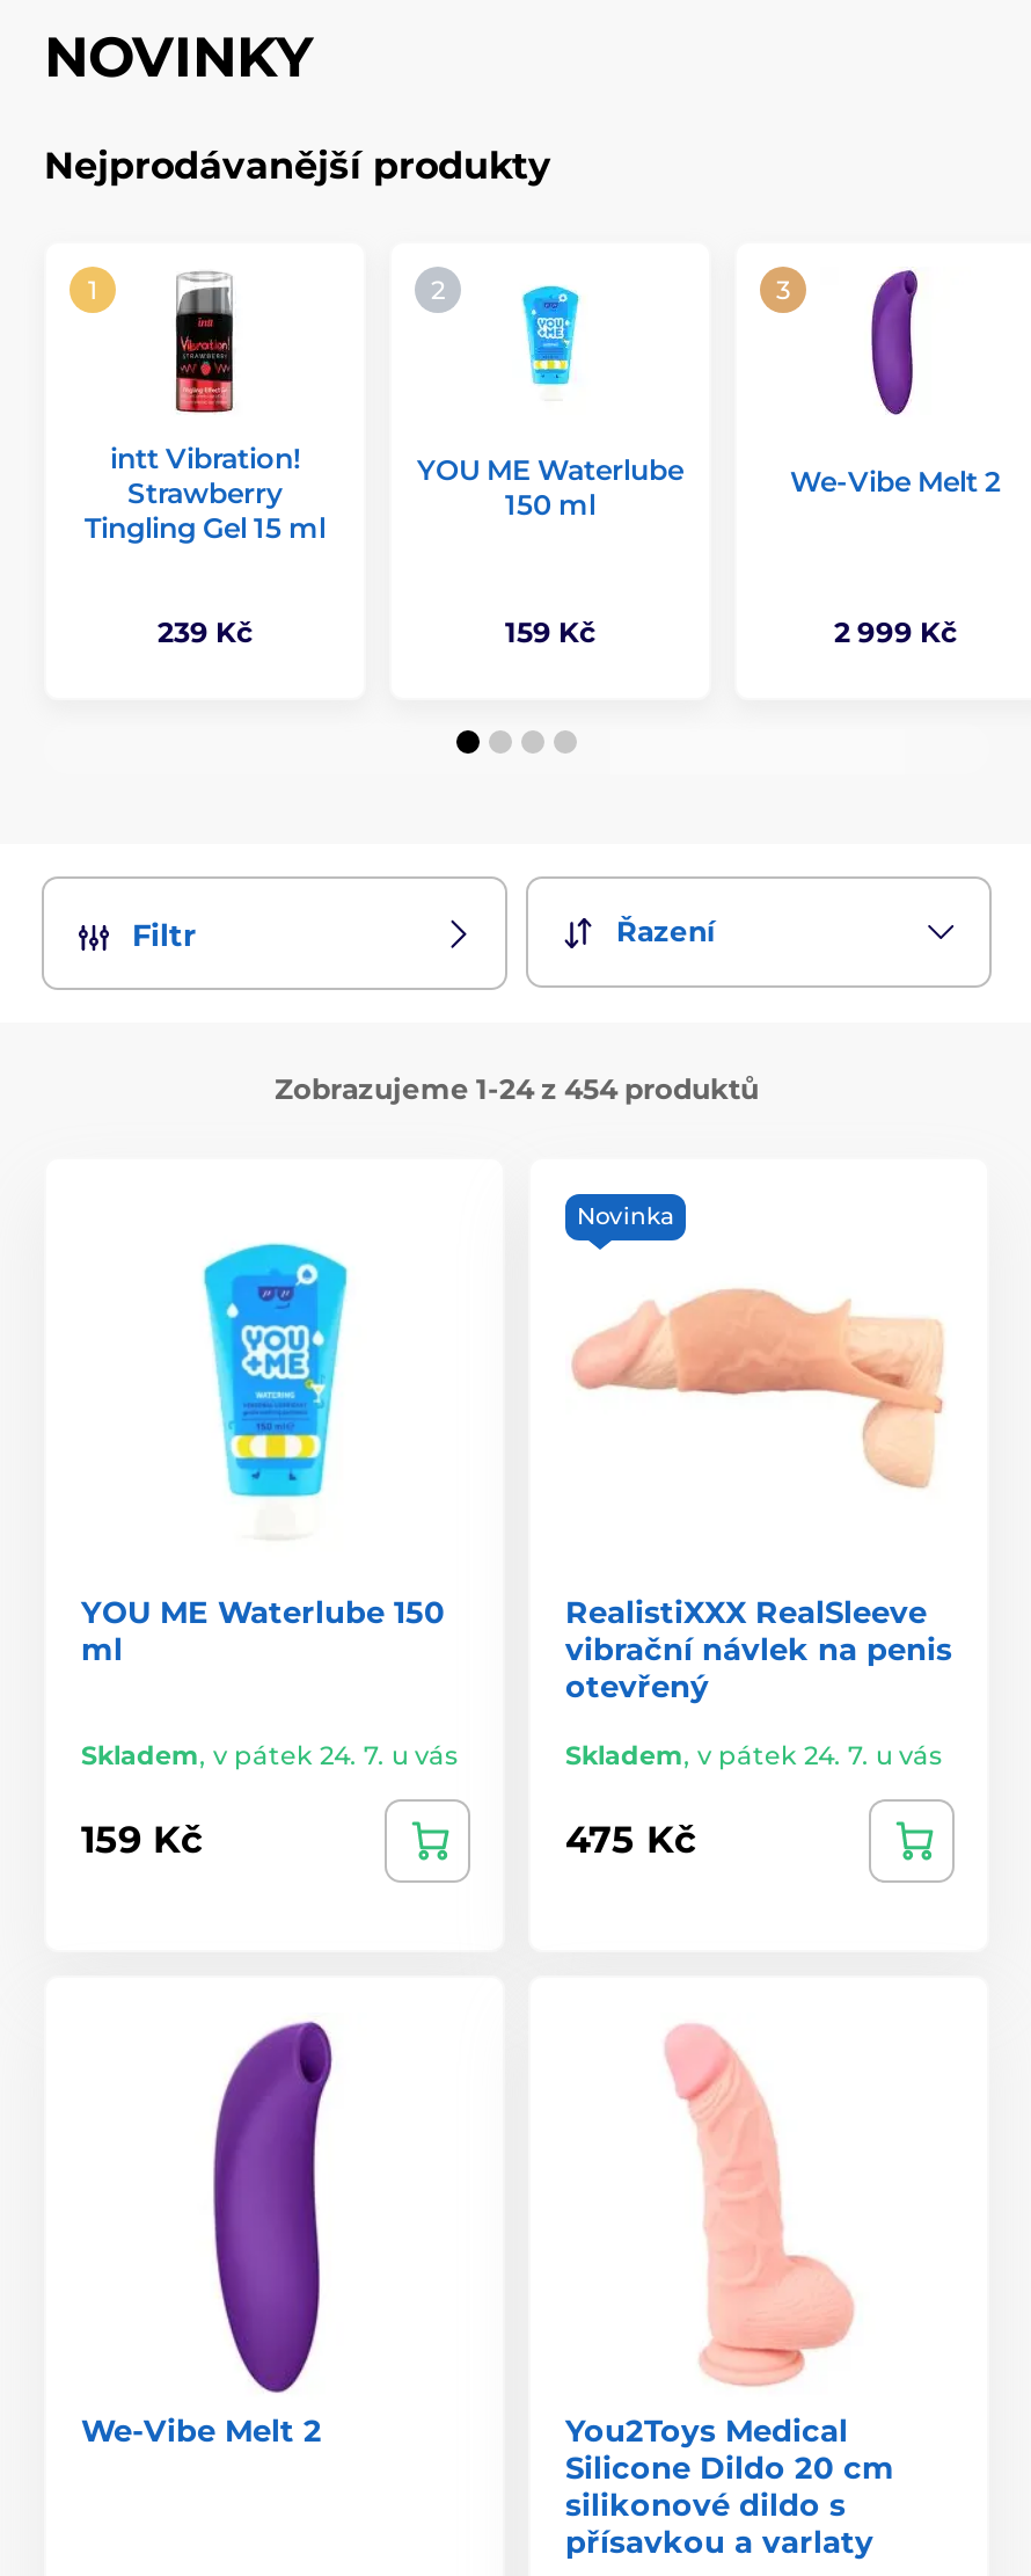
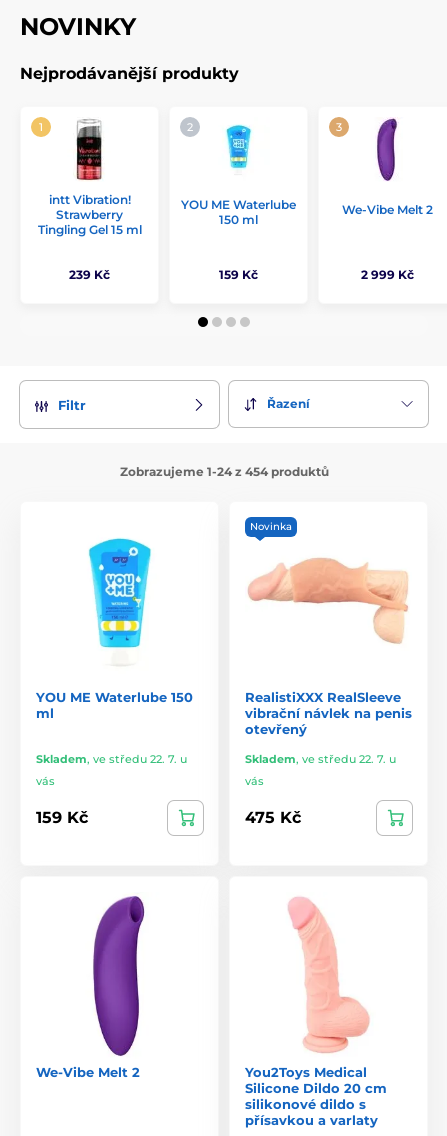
[81,1738,459,1770] Skladem, v pátek 24. 7. u vás -> [36,751,187,787] Skladem, ve středu 22. 7. u | vás
[565,1738,943,1770] Skladem, v pátek 24. 7. u vás -> [245,751,396,787] Skladem, ve středu 22. 7. u | vás

